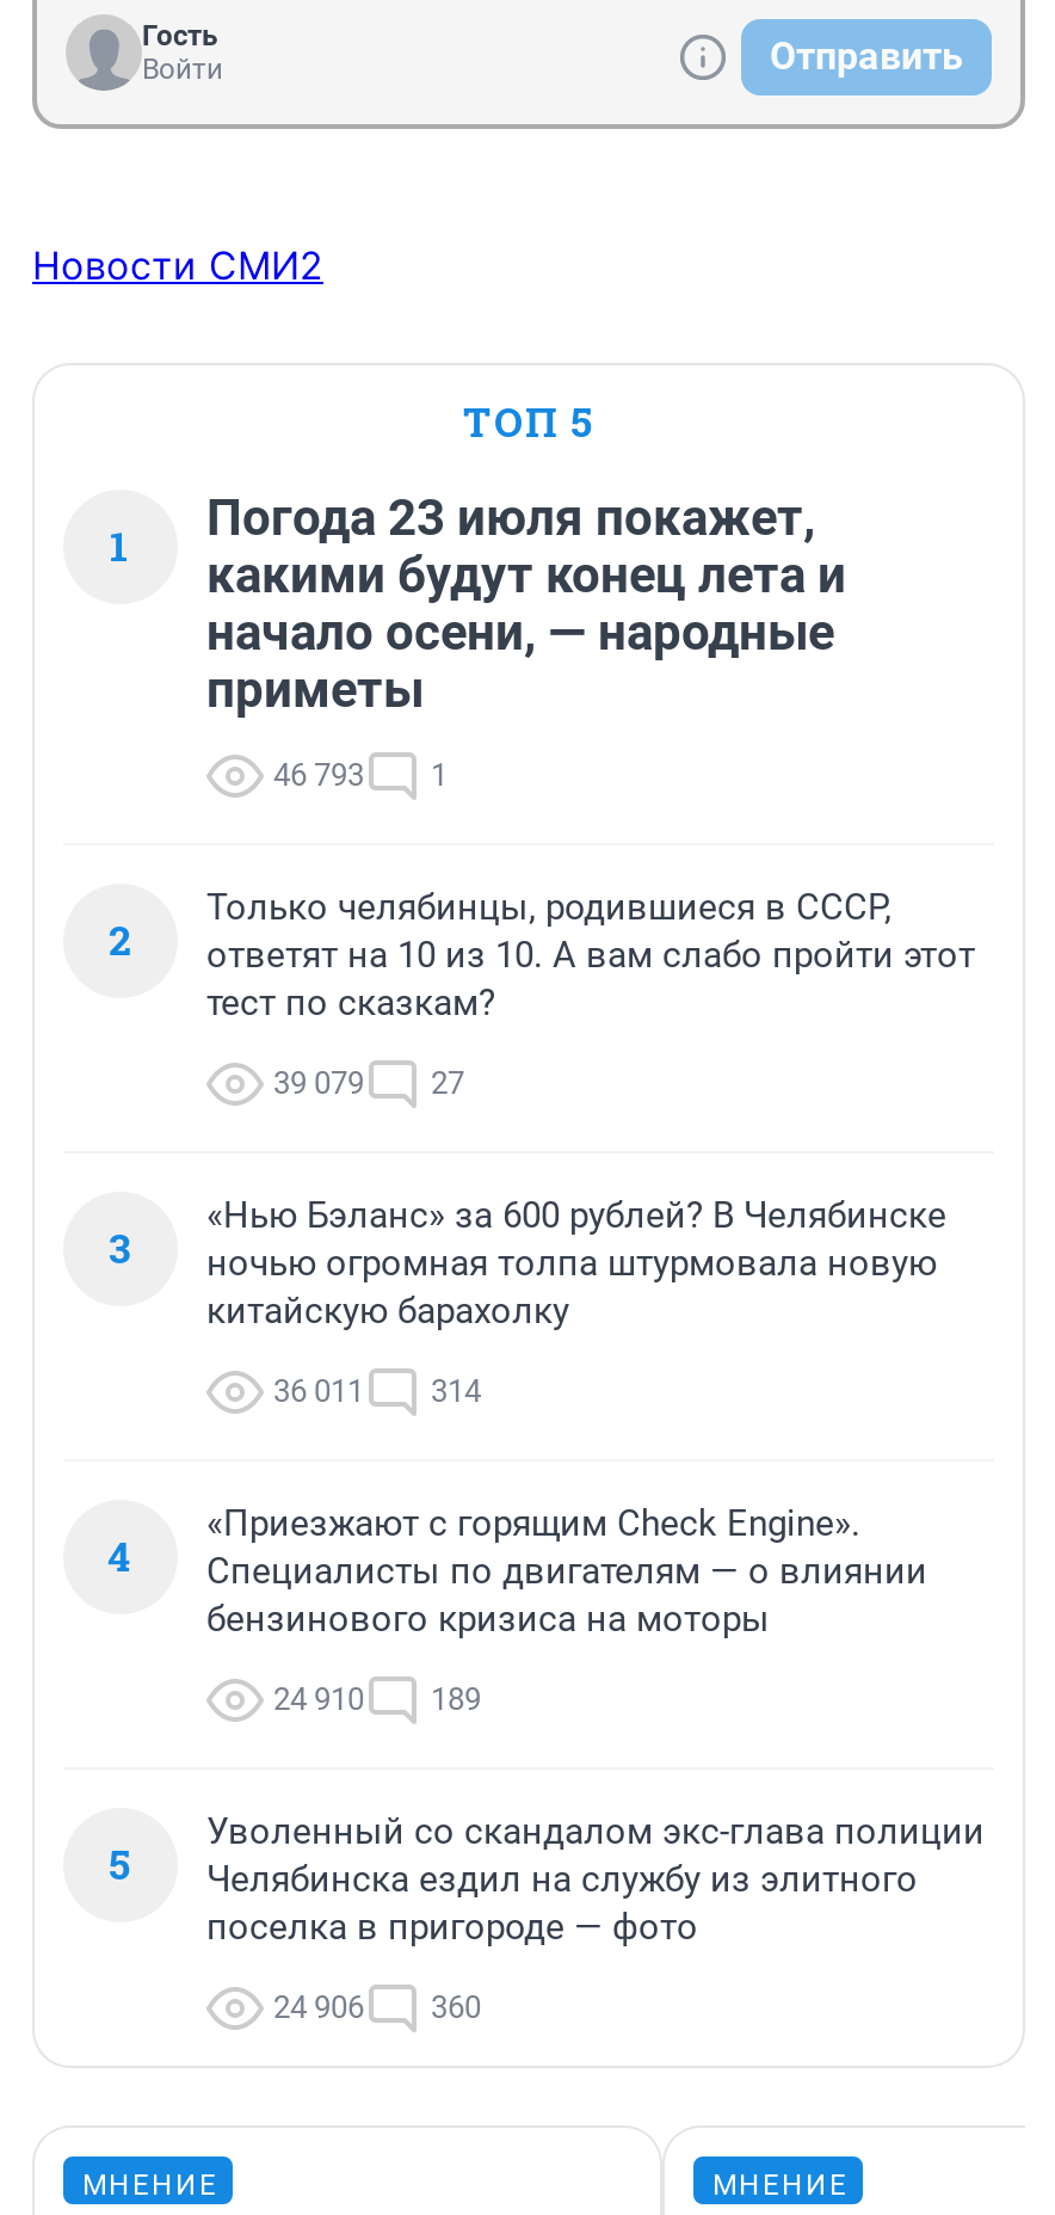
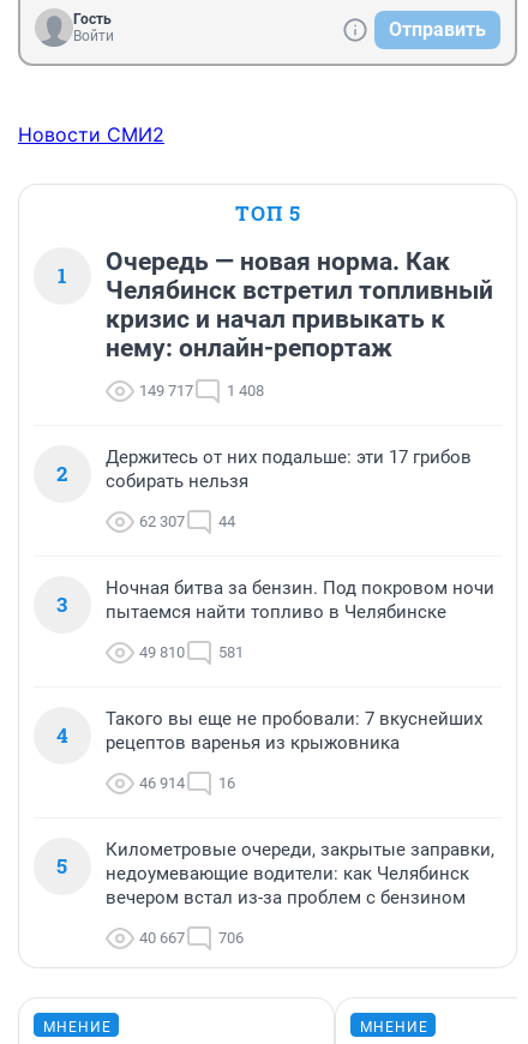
[206,490,846,719] Погода 23 июля покажет, | какими будут конец лета и | начало осени, — народные | приметы -> [106,247,493,363] Очередь — новая норма. Как | Челябинск встретил топливный | кризис и начал привыкать к | нему: онлайн-репортаж
[273,757,448,793] 46 793 | 1 -> [139,382,264,400] 149 717 | 1 408
[206,886,975,1025] Только челябинцы, родившиеся в СССР, | ответят на 10 из 10. А вам слабо пройти этот | тест по сказкам? -> [106,447,472,492] Держитесь от них подальше: эти 17 грибов | собирать нельзя
[273,1065,464,1101] 39 079 | 27 -> [139,513,235,531] 62 307 | 44
[206,1194,946,1333] «Нью Бэланс» за 600 рублей? В Челябинске | ночью огромная толпа штурмовала новую | китайскую барахолку -> [106,577,494,623] Ночная битва за бензин. Под покровом ночи | пытаемся найти топливо в Челябинске
[273,1373,481,1409] 36 011 | 314 -> [139,643,244,661] 49 810 | 581
[206,1502,927,1641] «Приезжают с горящим Check Engine». | Специалисты по двигателям — о влиянии | бензинового кризиса на моторы -> [106,708,482,754] Такого вы еще не пробовали: 7 вкуснейших | рецептов варенья из крыжовника
[273,1681,481,1717] 24 910 | 189 -> [139,774,235,792] 46 914 | 16
[206,1810,985,1949] Уволенный со скандалом экс-глава полиции | Челябинска ездил на службу из элитного | поселка в пригороде — фото -> [106,839,494,909] Километровые очереди, закрытые заправки, | недоумевающие водители: как Челябинск | вечером встал из-за проблем с бензином
[273,1990,481,2025] 24 906 | 360 -> [139,929,244,947] 40 667 | 706

